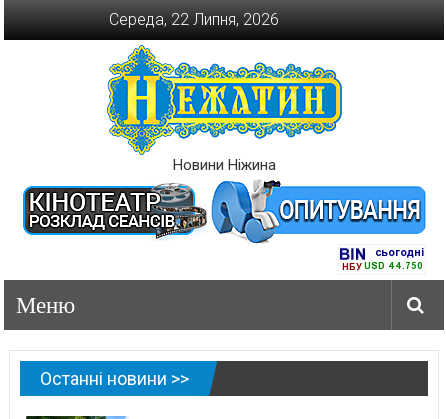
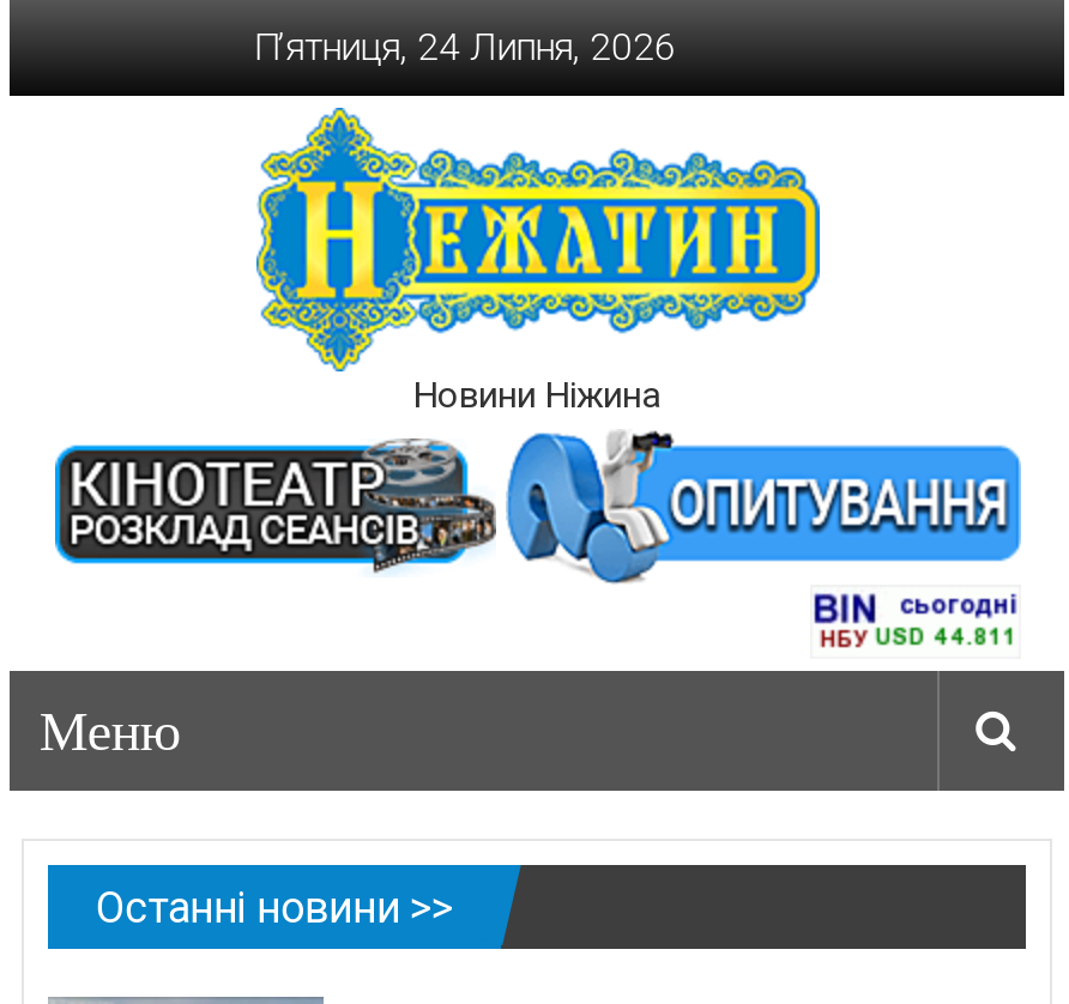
[109,10,279,29] Середа, 22 Липня, 2026 -> [254,24,676,69] П’ятниця, 24 Липня, 2026

